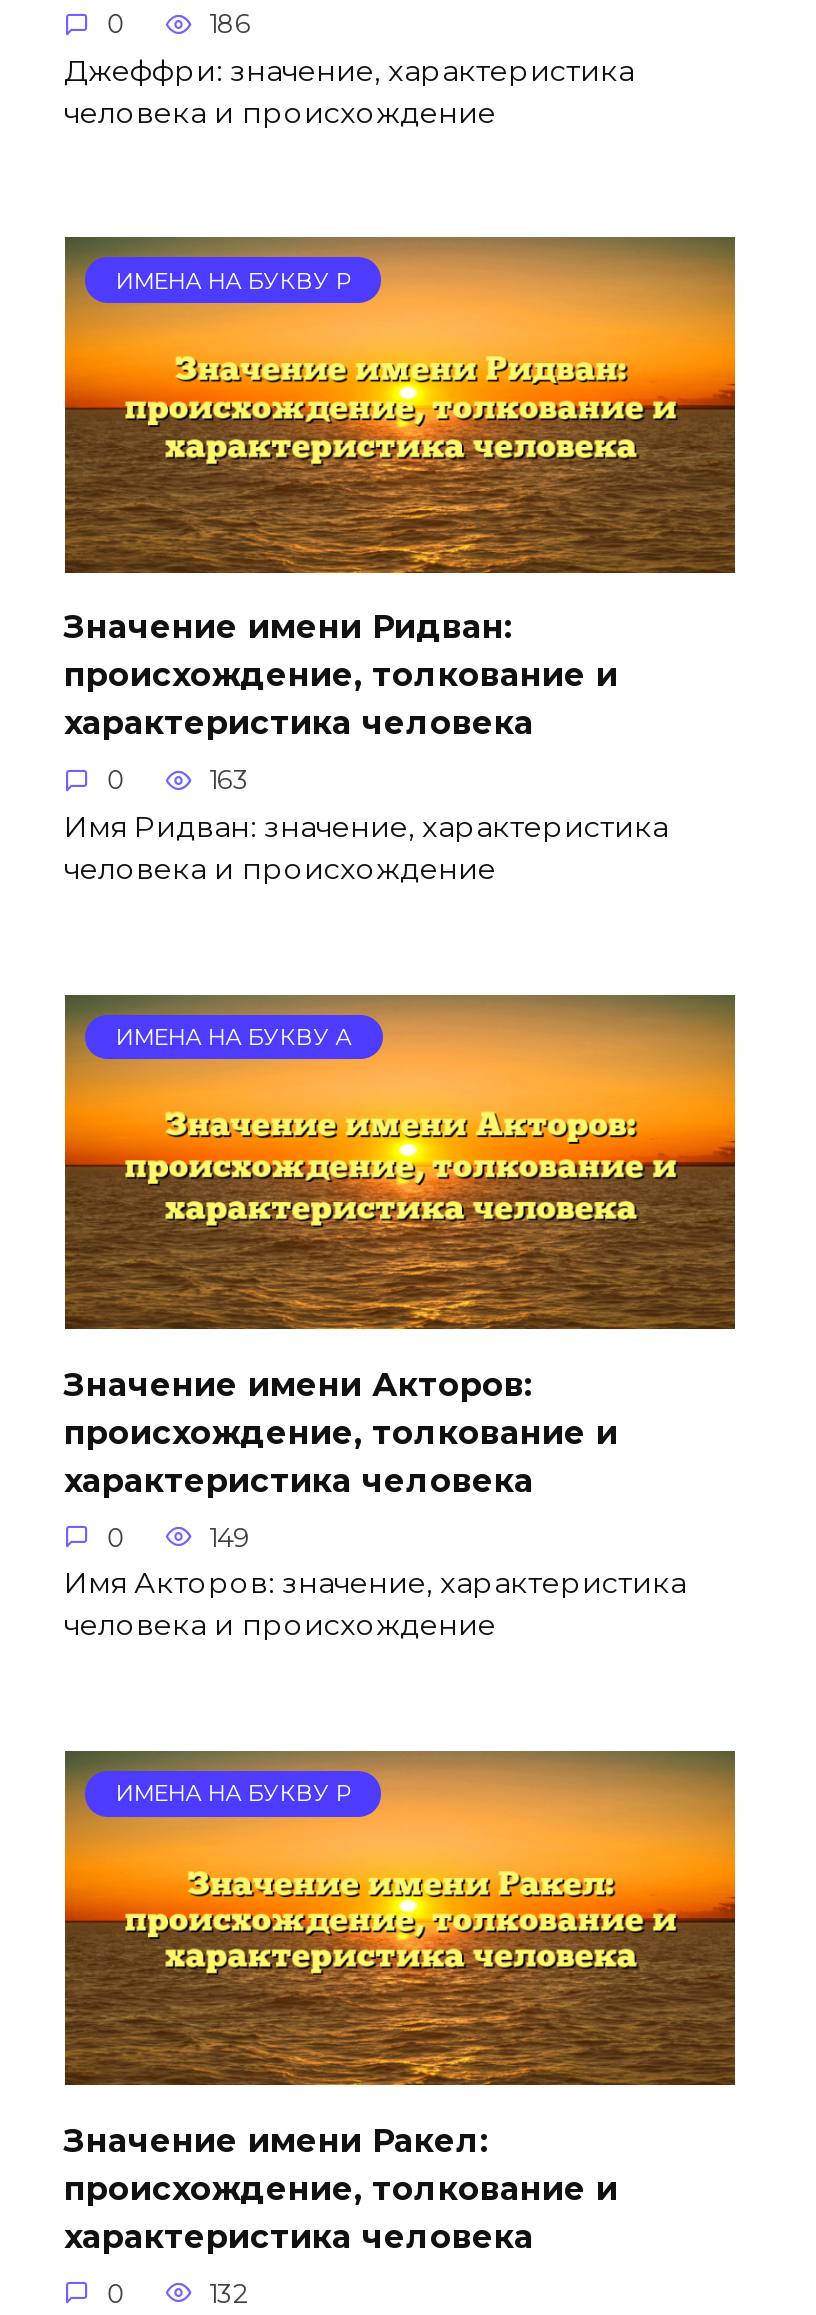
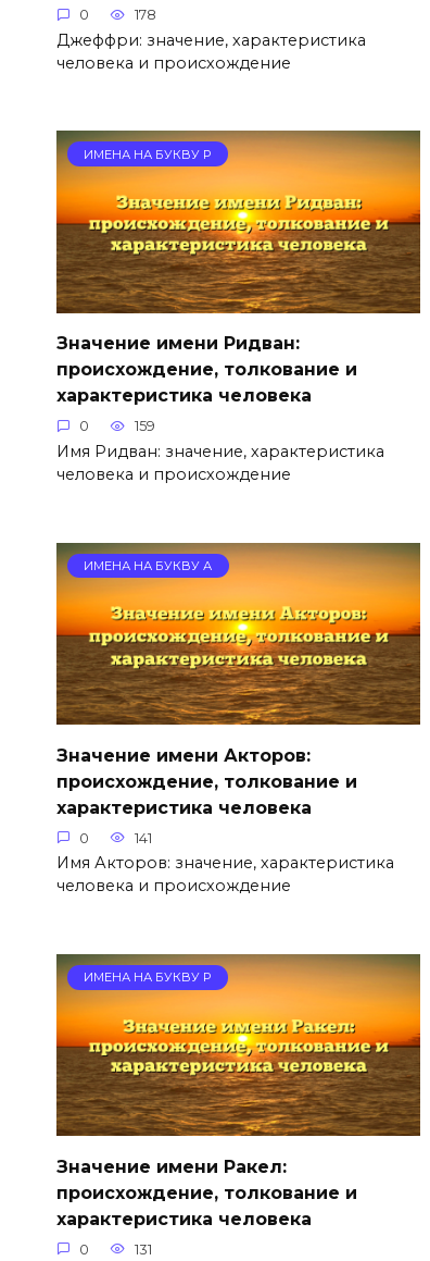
[209,9,251,39] 186 -> [135,7,156,23] 178
[209,766,249,796] 163 -> [135,418,155,435] 159
[209,1522,249,1552] 149 -> [135,830,152,846] 141
[209,2279,247,2309] 132 -> [135,1241,152,1258] 131

